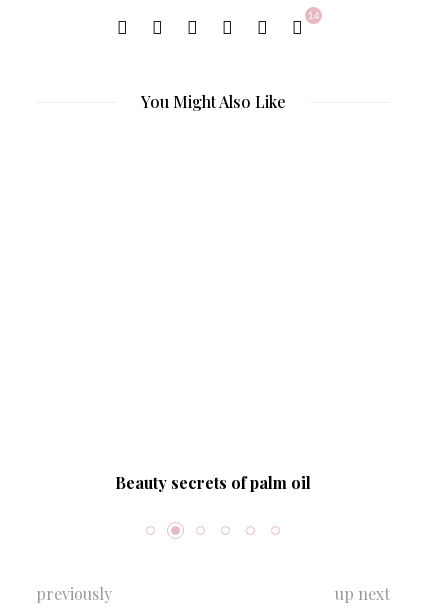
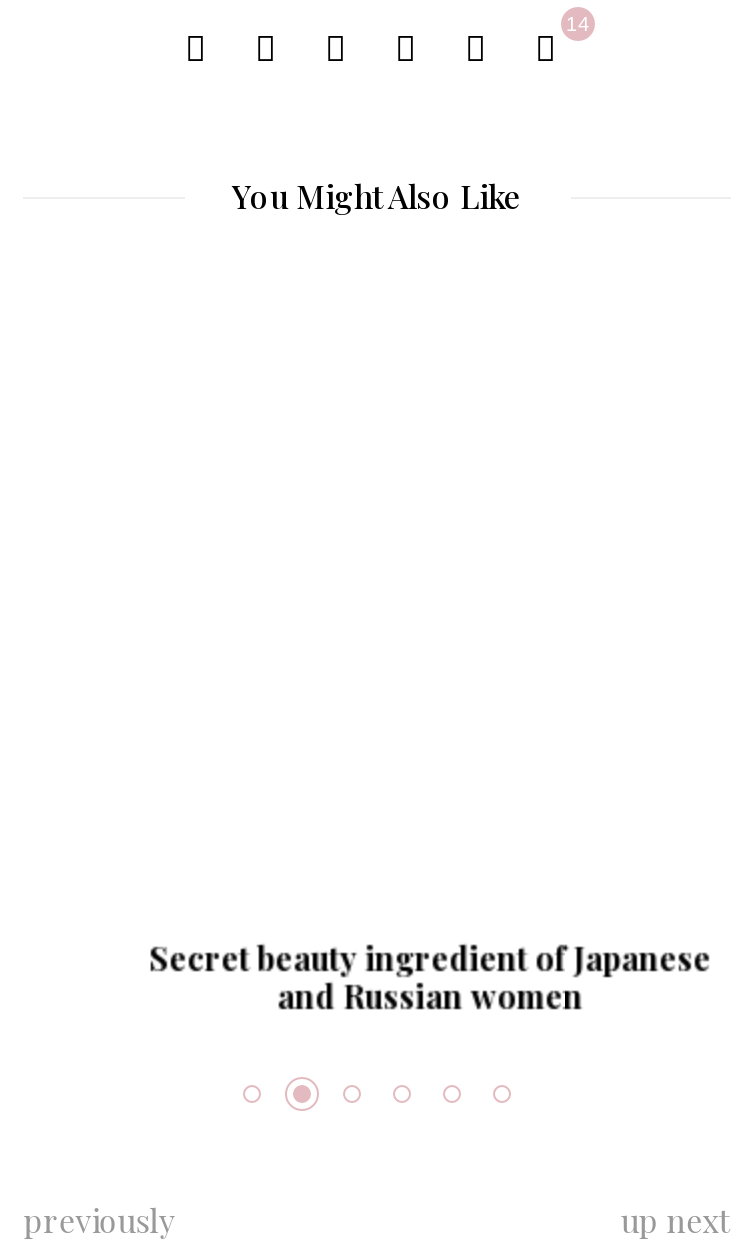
[115,472,311,493] Beauty secrets of palm oil -> [97,937,659,1017] Secret beauty ingredient of Japanese | and Russian women

